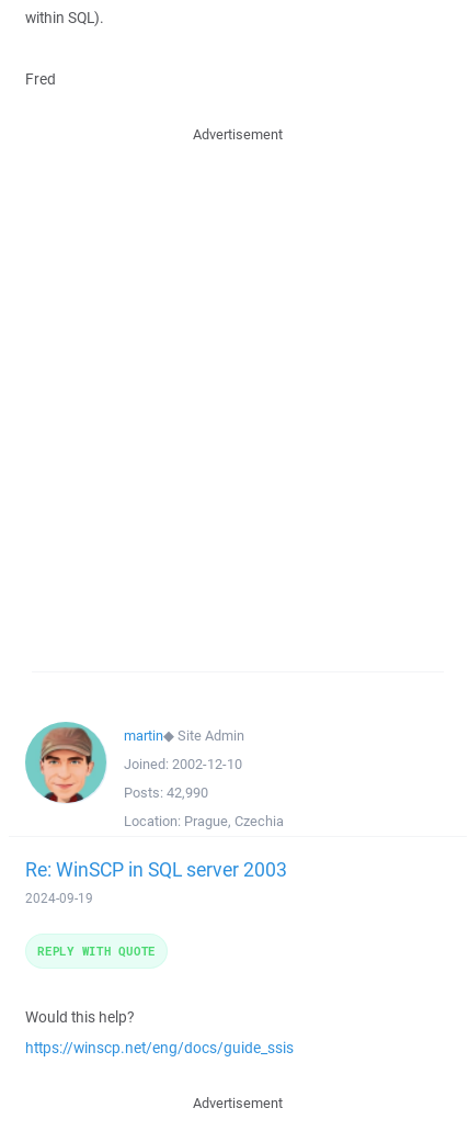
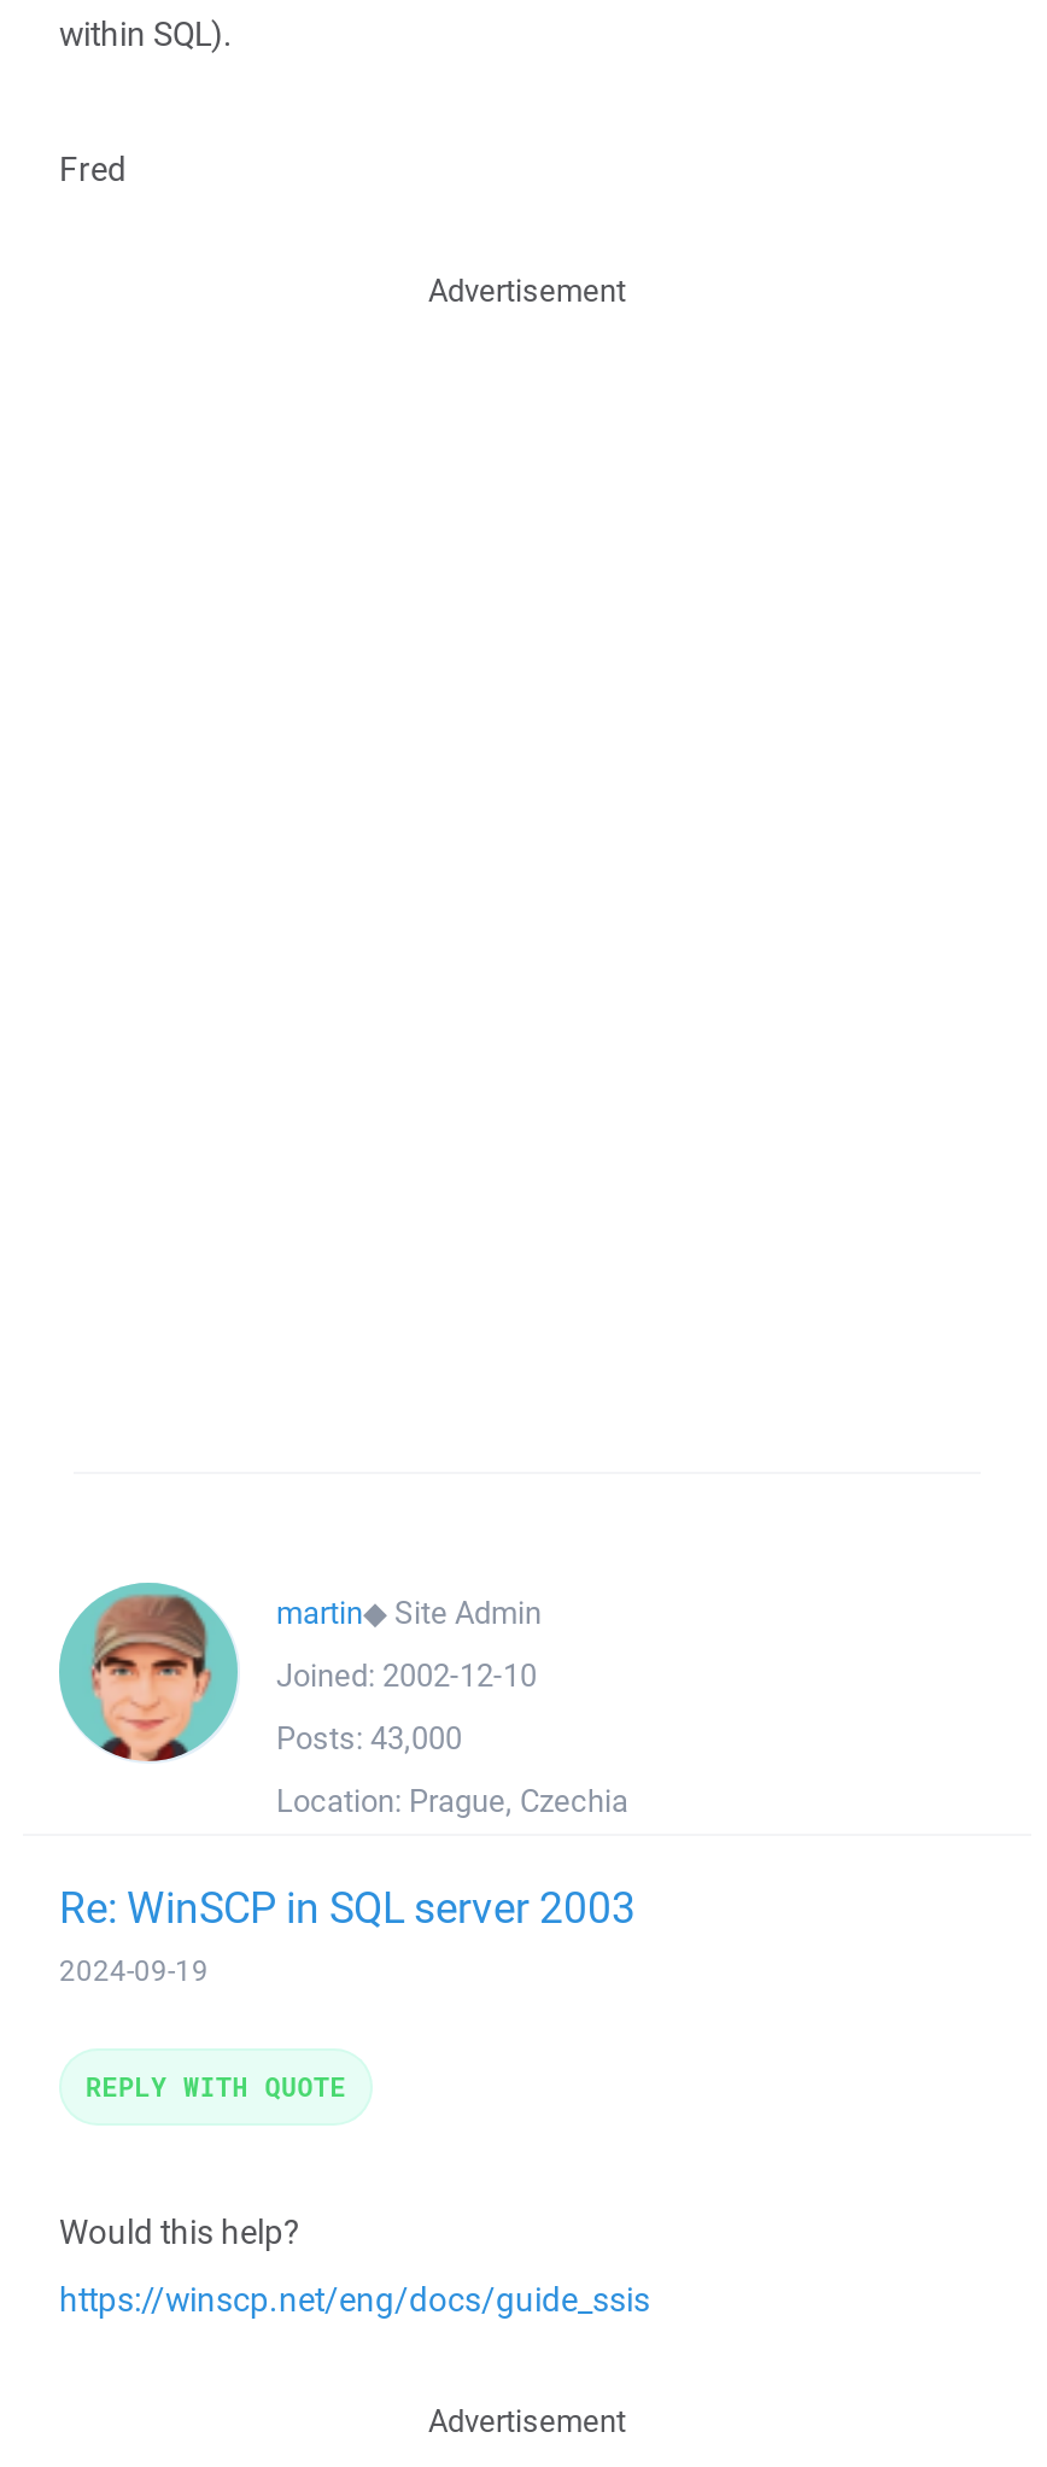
[124,783,208,802] Posts: 42,990 -> [276,1718,462,1759] Posts: 43,000

